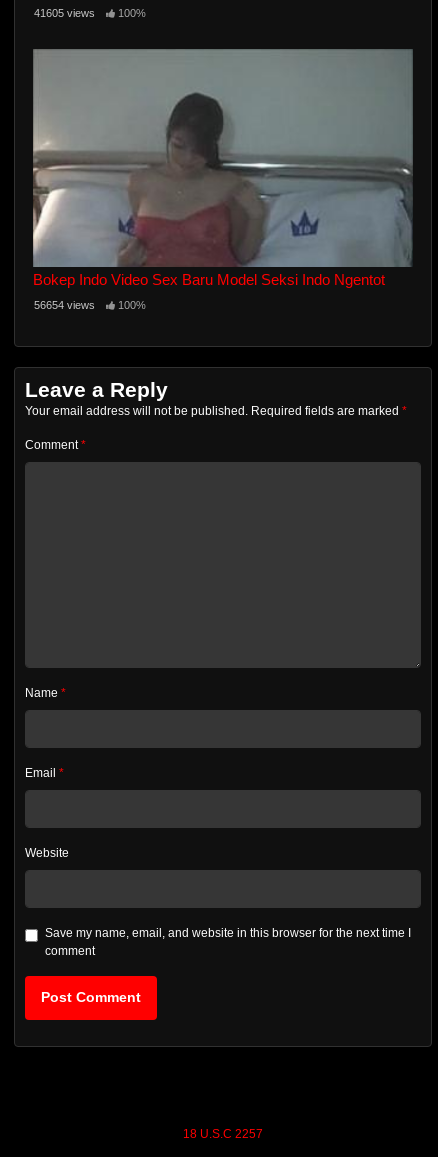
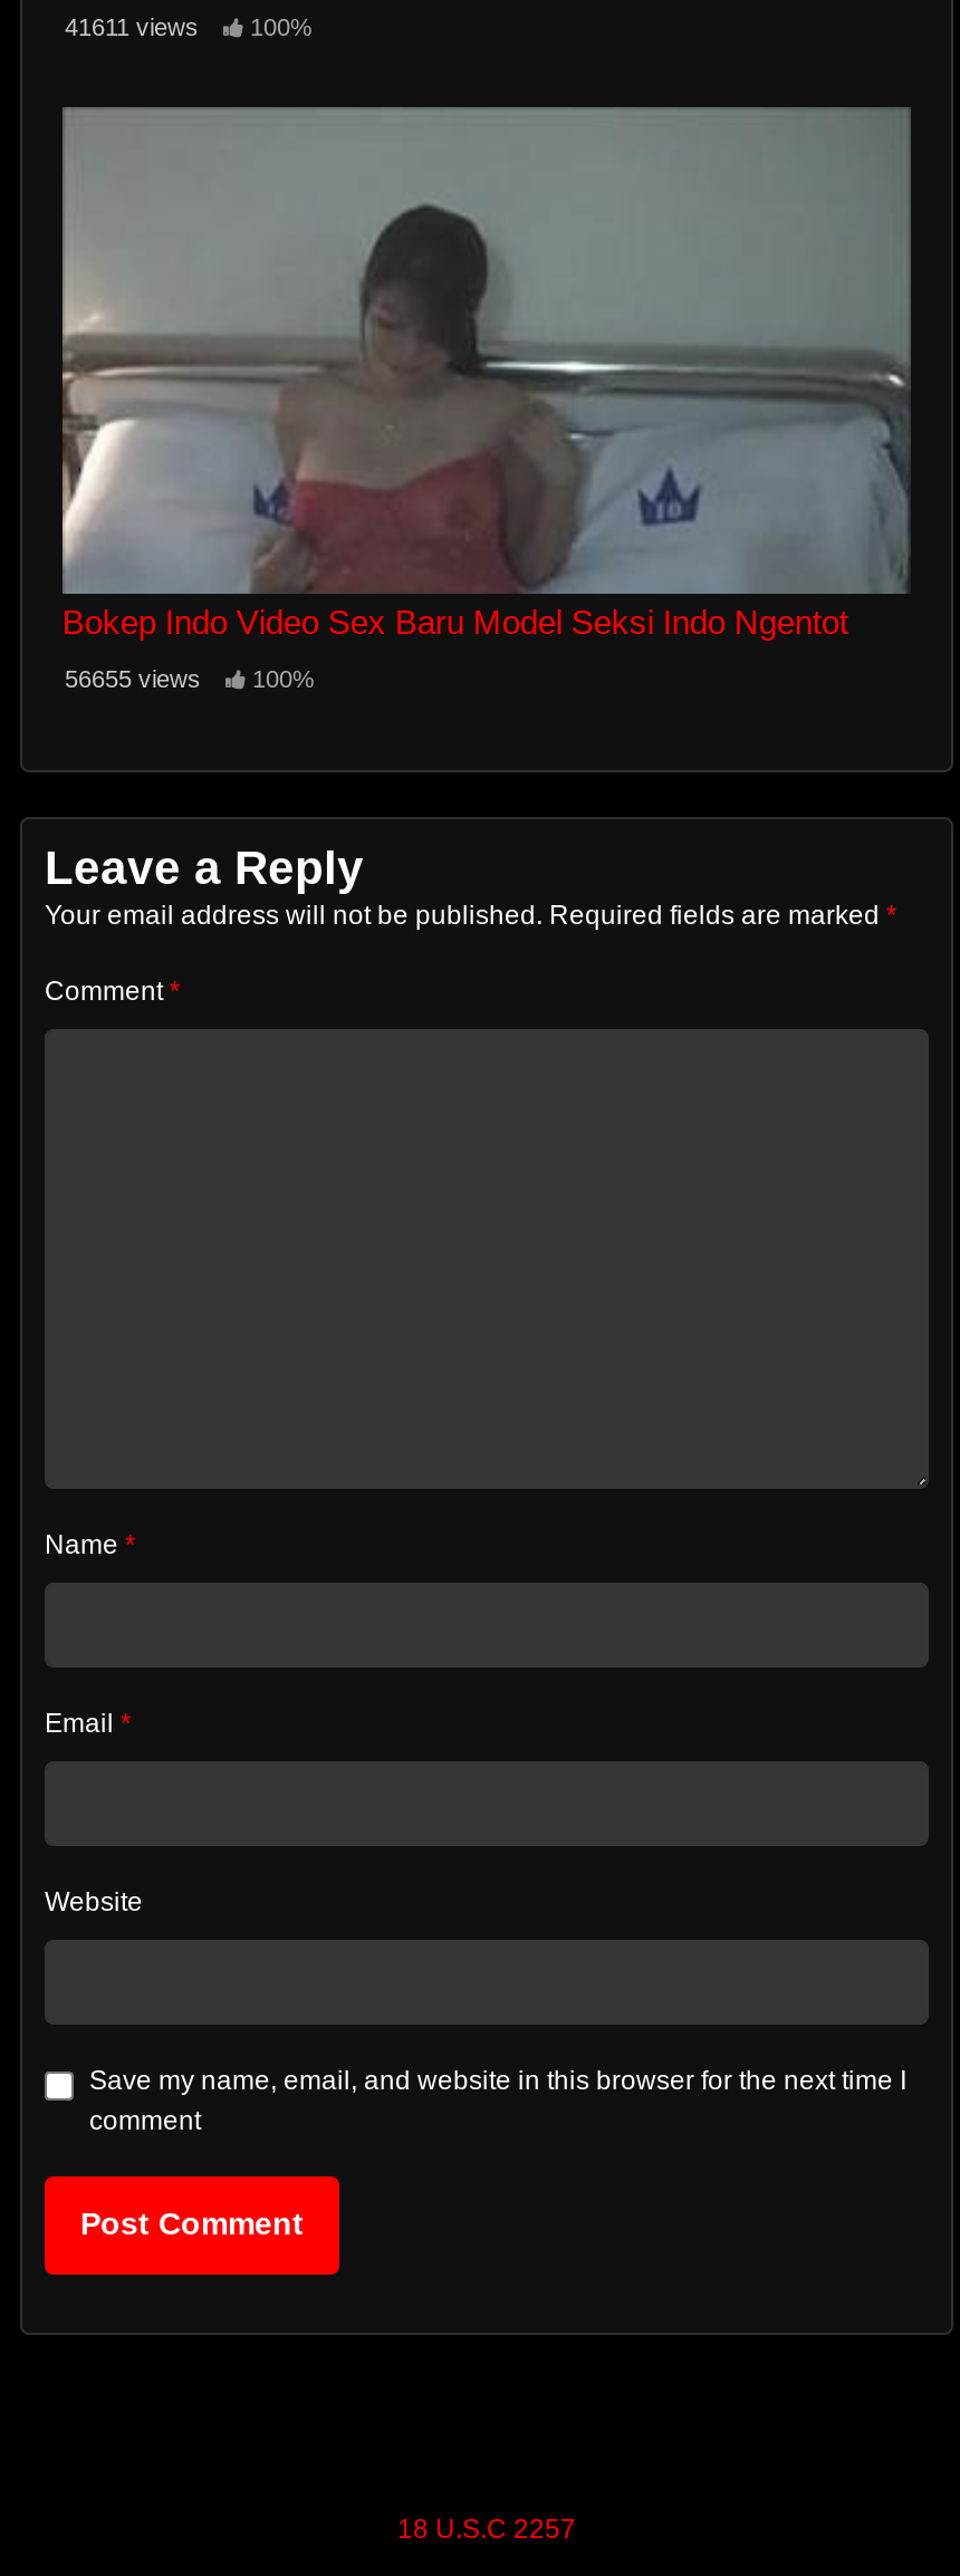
[34,7,146,19] 41605 views 100% -> [65,14,313,41] 41611 views 100%
[34,299,146,311] 56654 views 100% -> [65,665,315,692] 56655 views 100%

